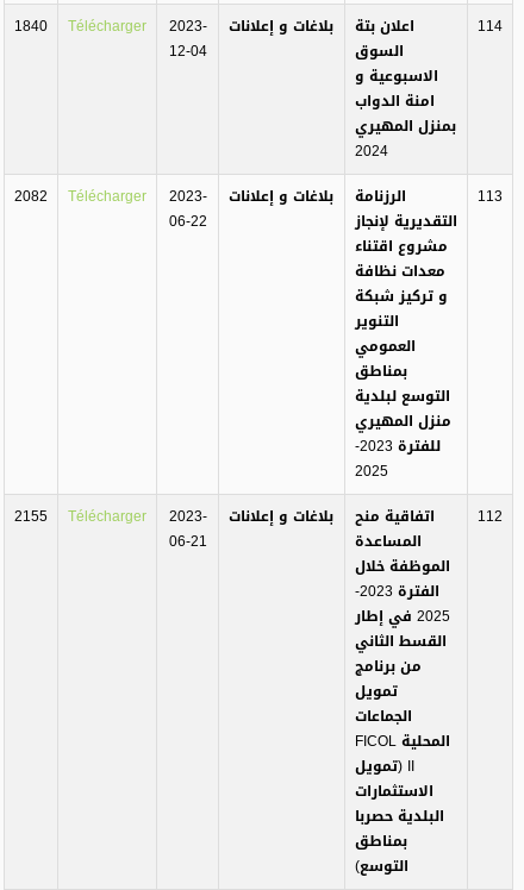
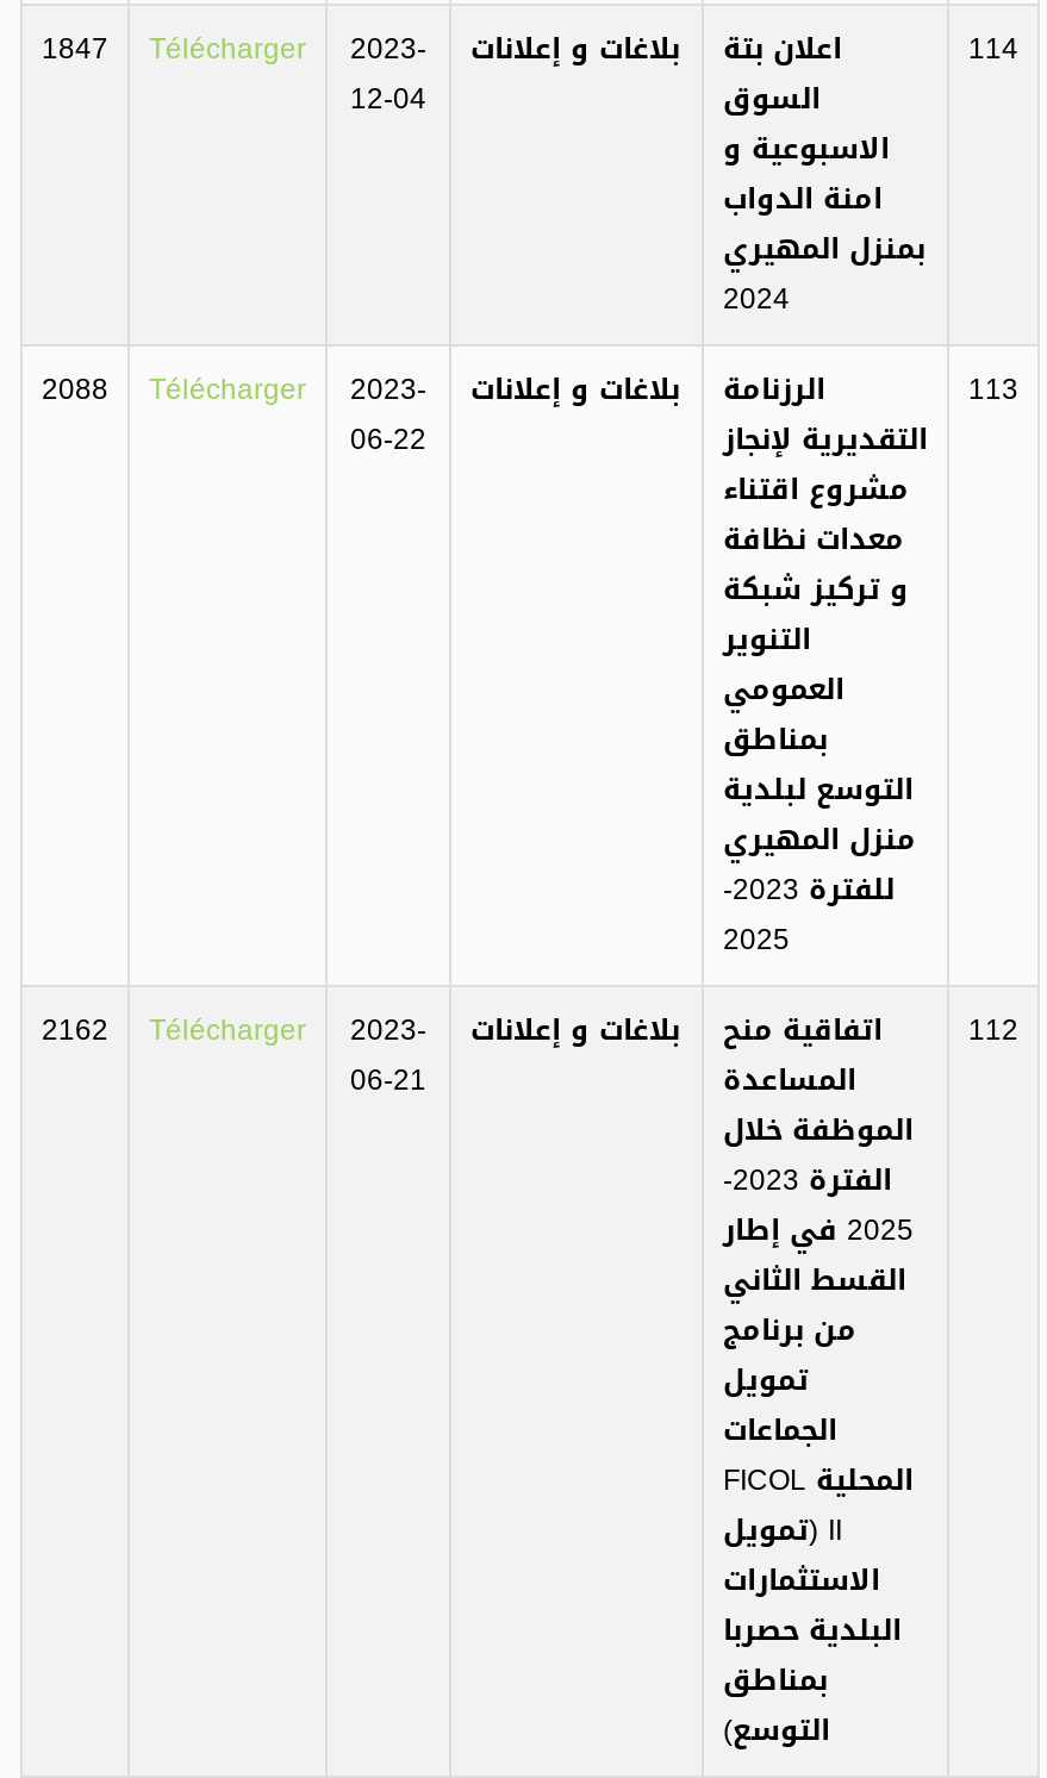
[14,13,414,39] اعلان بتة بلاغات و إعلانات 2023- Télécharger 1840 -> [42,23,842,75] اعلان بتة بلاغات و إعلانات 2023- Télécharger 1847
[14,183,406,209] الرزنامة بلاغات و إعلانات 2023- Télécharger 2082 -> [42,363,825,416] الرزنامة بلاغات و إعلانات 2023- Télécharger 2088
[14,503,503,529] 112 اتفاقية منح بلاغات و إعلانات 2023- Télécharger 2155 -> [42,1004,1018,1056] 112 اتفاقية منح بلاغات و إعلانات 2023- Télécharger 2162

